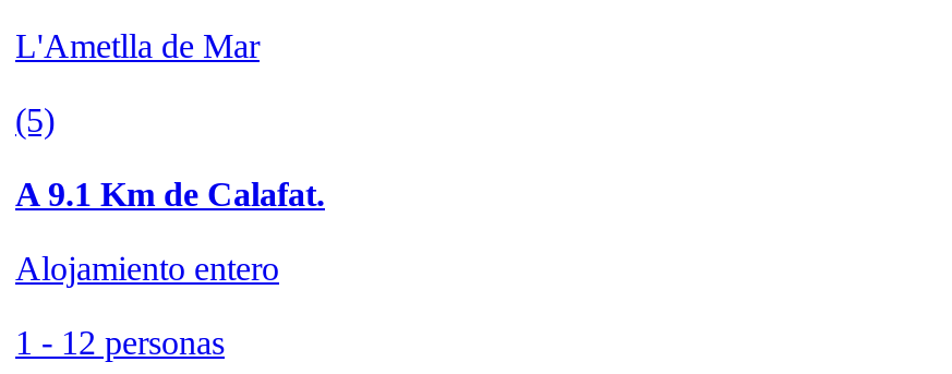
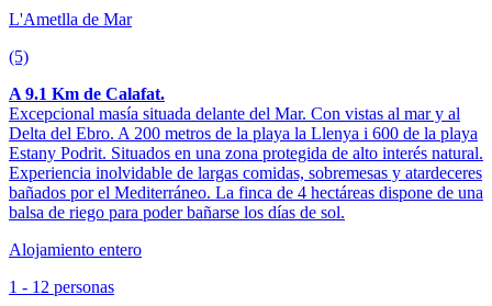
none -> [9,104,483,222] Excepcional masía situada delante del Mar. Con vistas al mar y al | Delta del Ebro. A 200 metros de la playa la Llenya i 600 de la playa | Estany Podrit. Situados en una zona protegida de alto interés natural. | Experiencia inolvidable de largas comidas, sobremesas y atardeceres | bañados por el Mediterráneo. La finca de 4 hectáreas dispone de una | balsa de riego para poder bañarse los días de sol.

